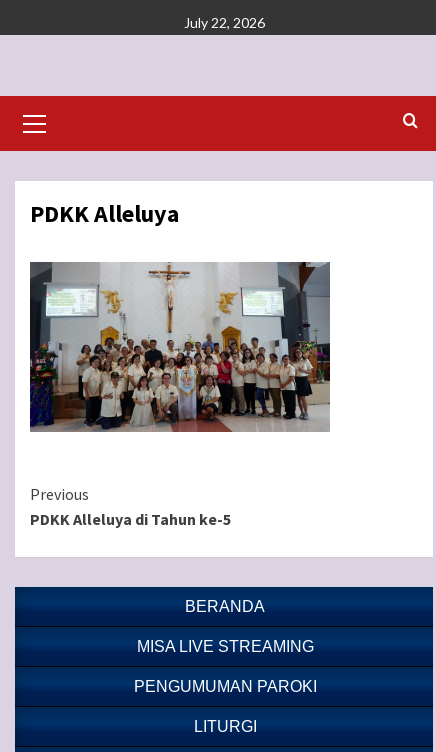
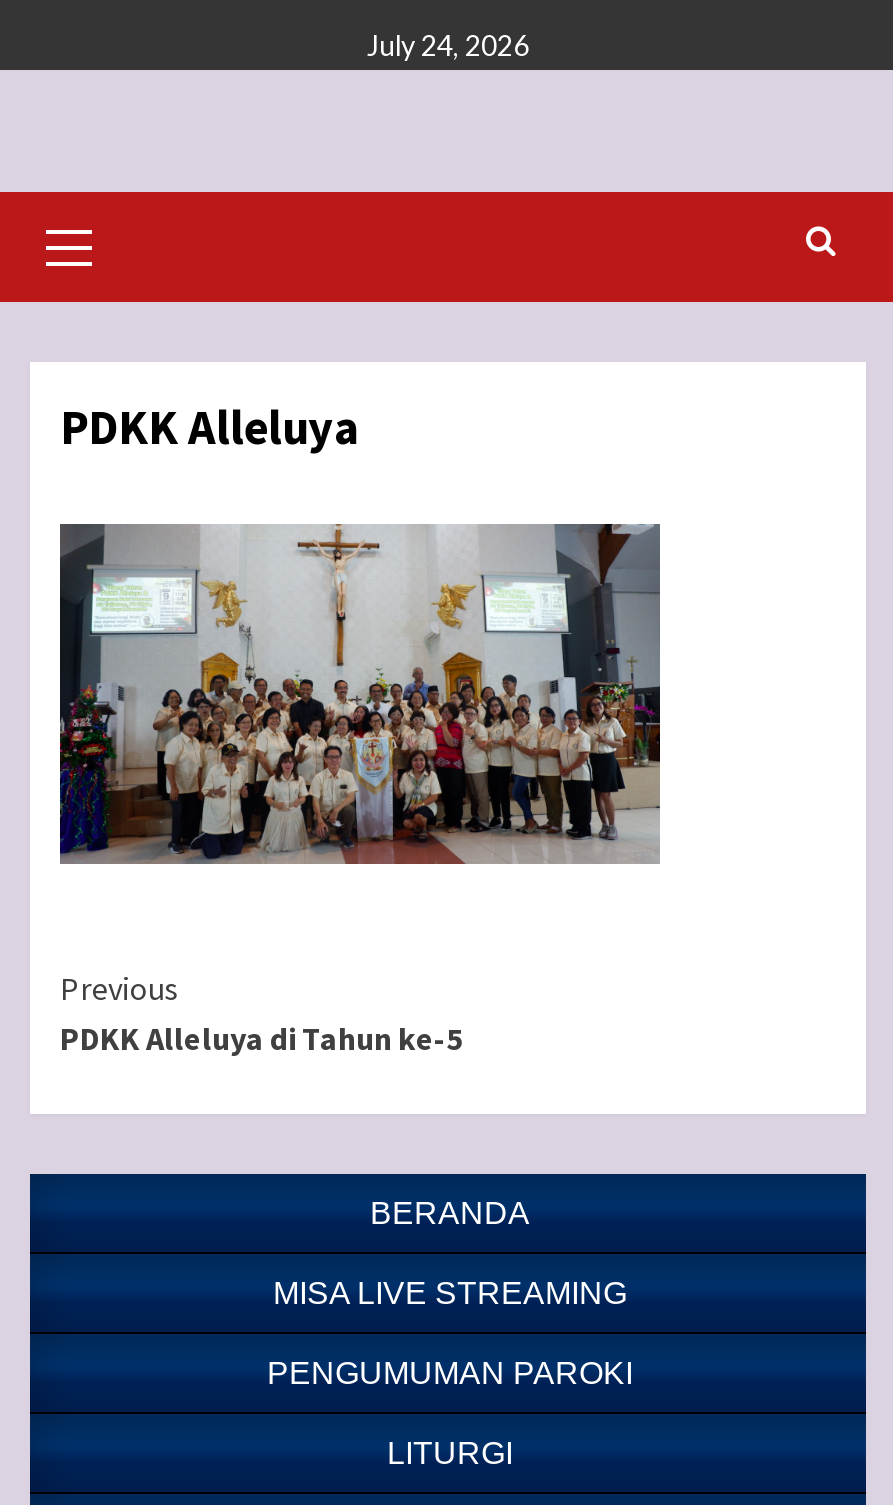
[183,14,264,31] July 22, 2026 -> [367,28,529,62] July 24, 2026

